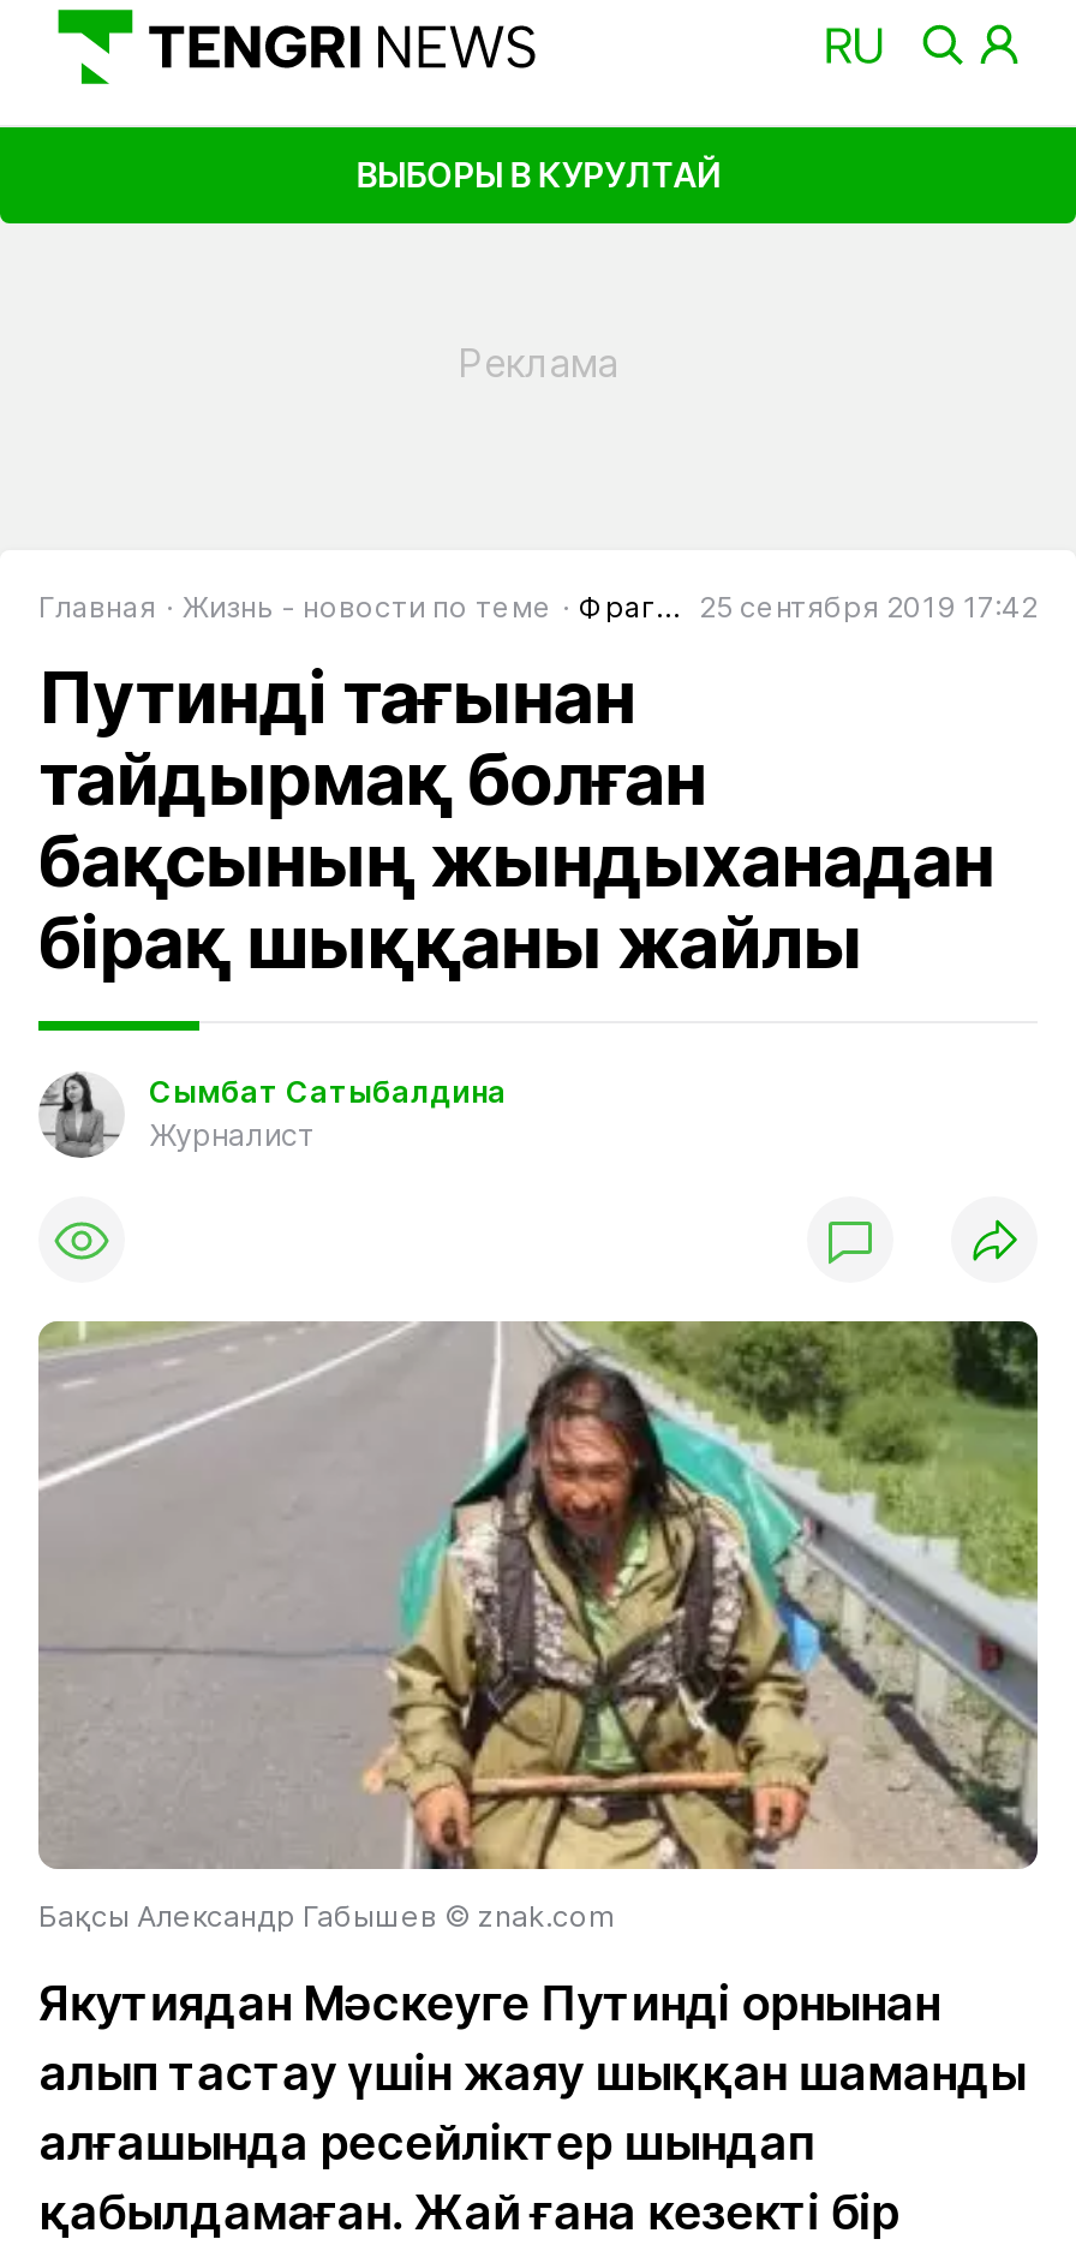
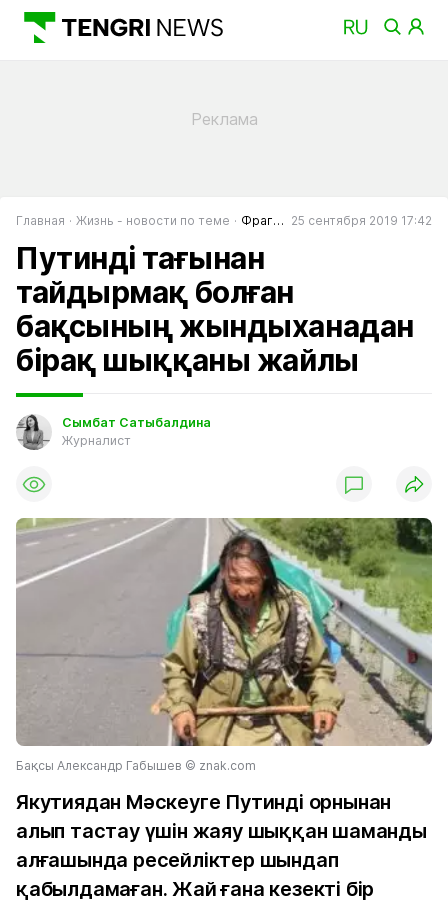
[356,153,720,194] ВЫБОРЫ В КУРУЛТАЙ -> none

